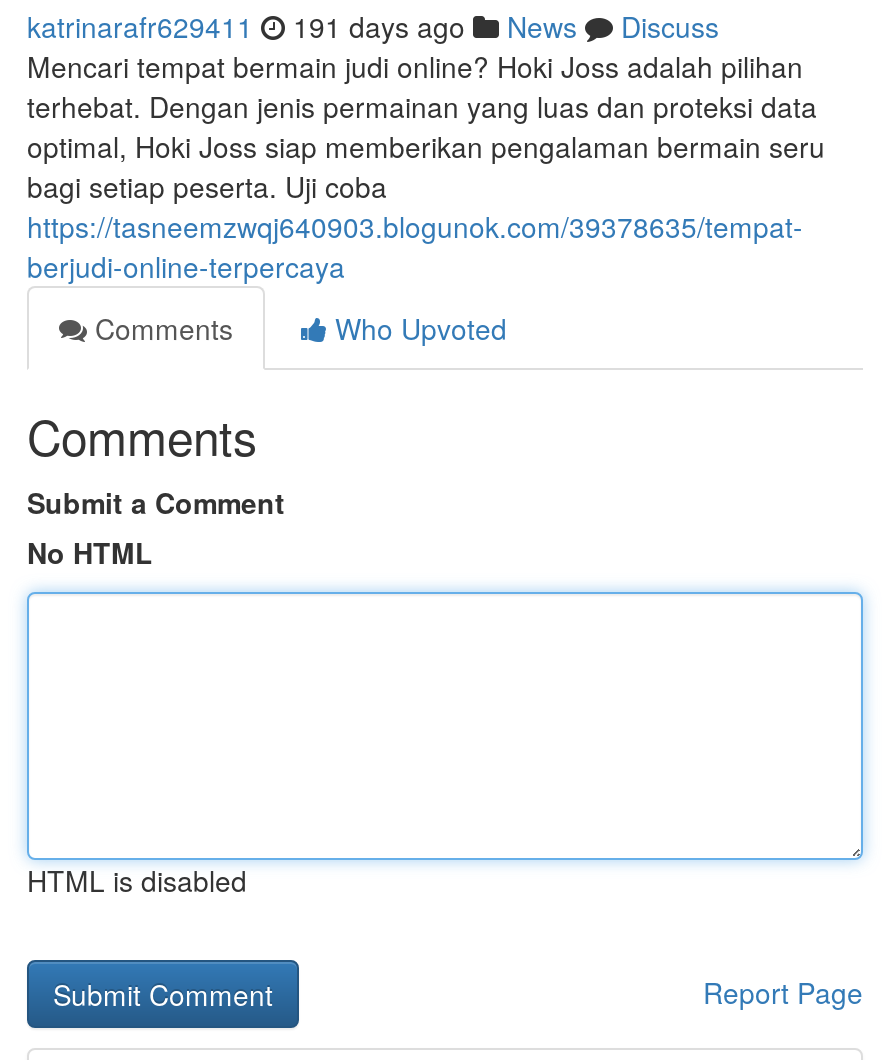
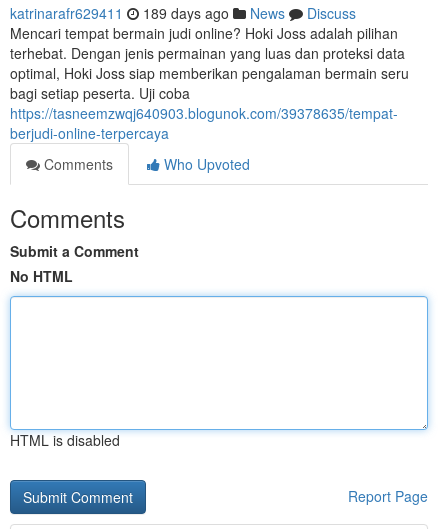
[27,6,719,46] katrinarafr629411 191 days ago News Discuss -> [10,3,356,23] katrinarafr629411 189 days ago News Discuss

